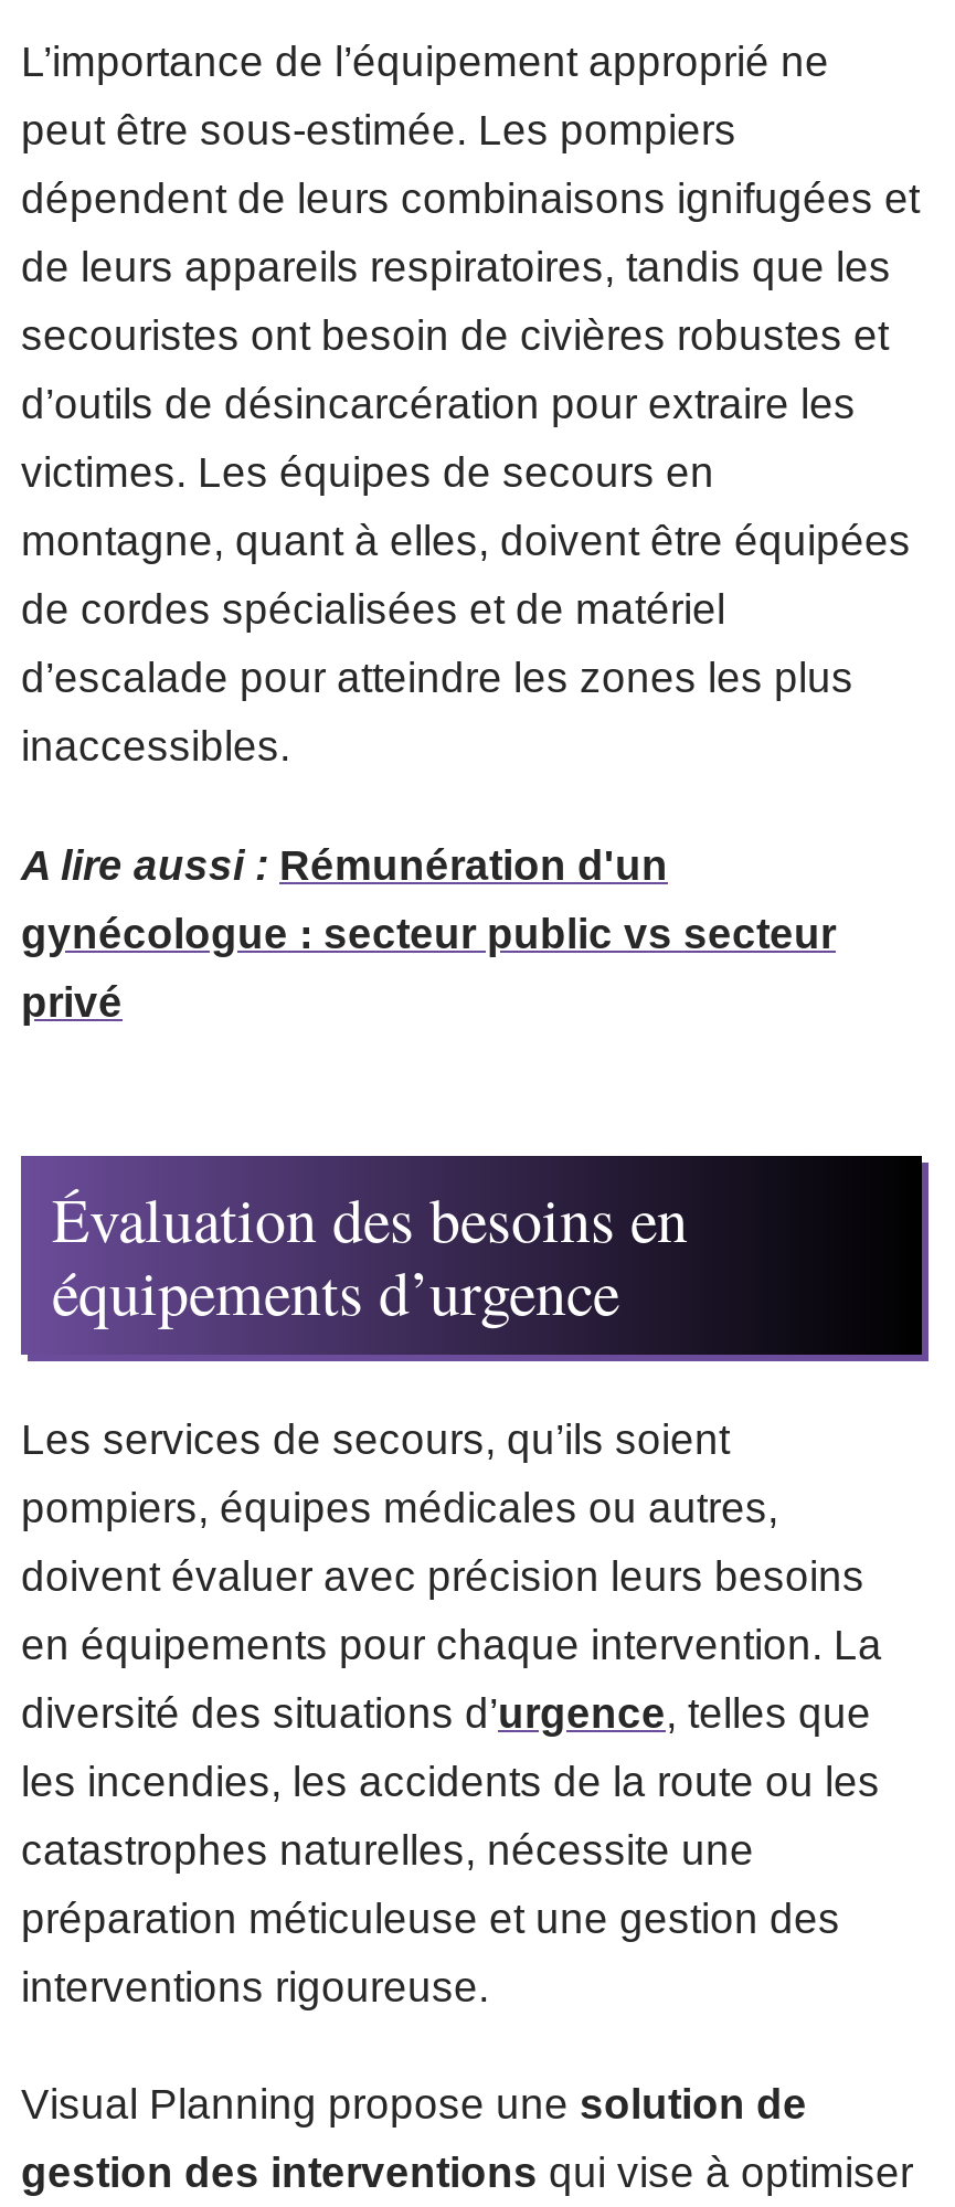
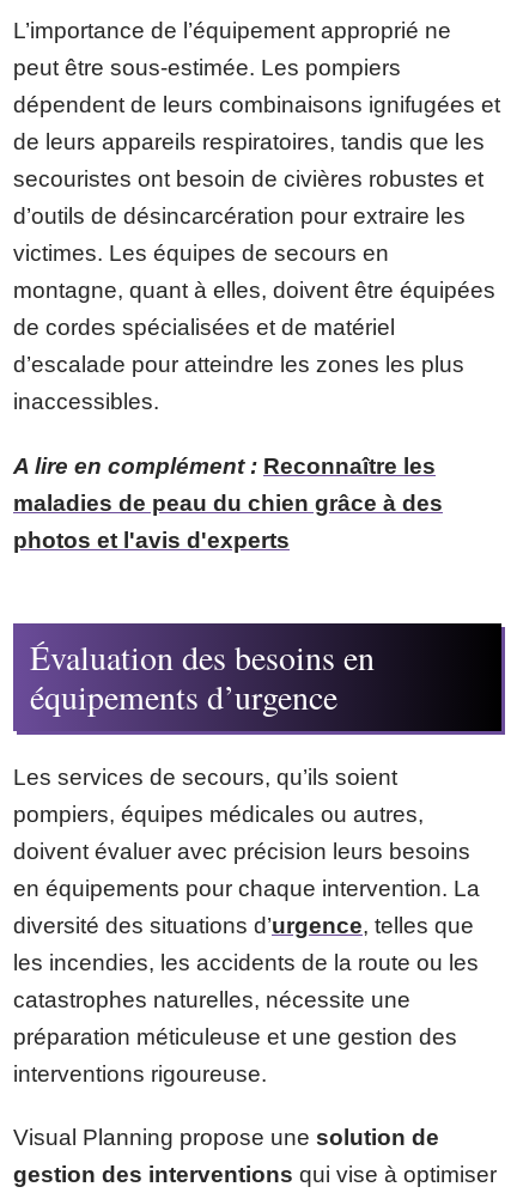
[21,841,668,888] A lire aussi : Rémunération d'un -> [13,453,436,478] A lire en complément : Reconnaître les
[21,910,836,956] gynécologue : secteur public vs secteur -> [13,490,443,515] maladies de peau du chien grâce à des
[21,978,123,1025] privé -> [13,527,290,552] photos et l'avis d'experts

